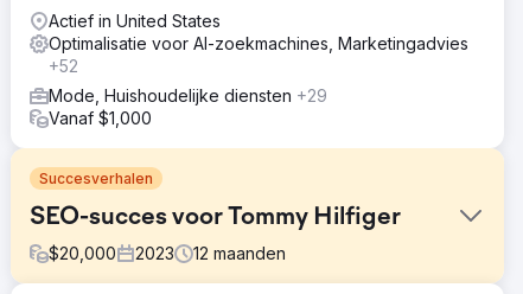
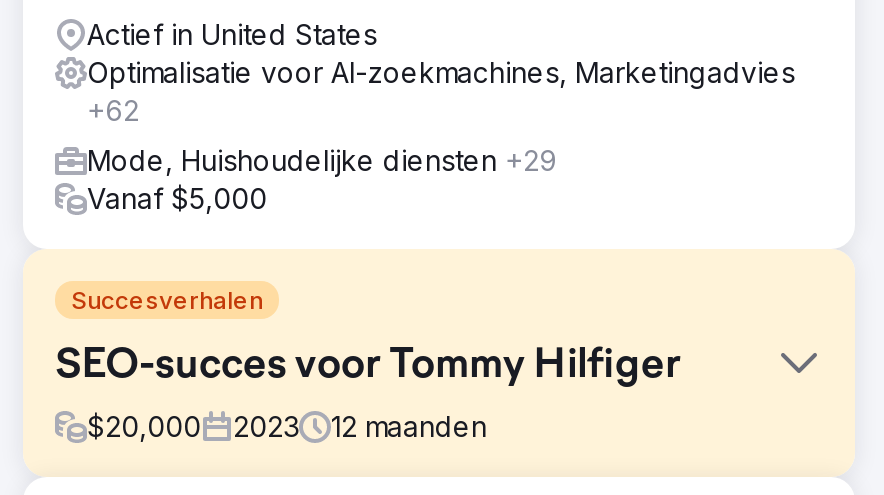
[49,56,78,76] +52 -> [87,93,139,127] +62
[49,108,152,128] Vanaf $1,000 -> [87,181,267,215] Vanaf $5,000

